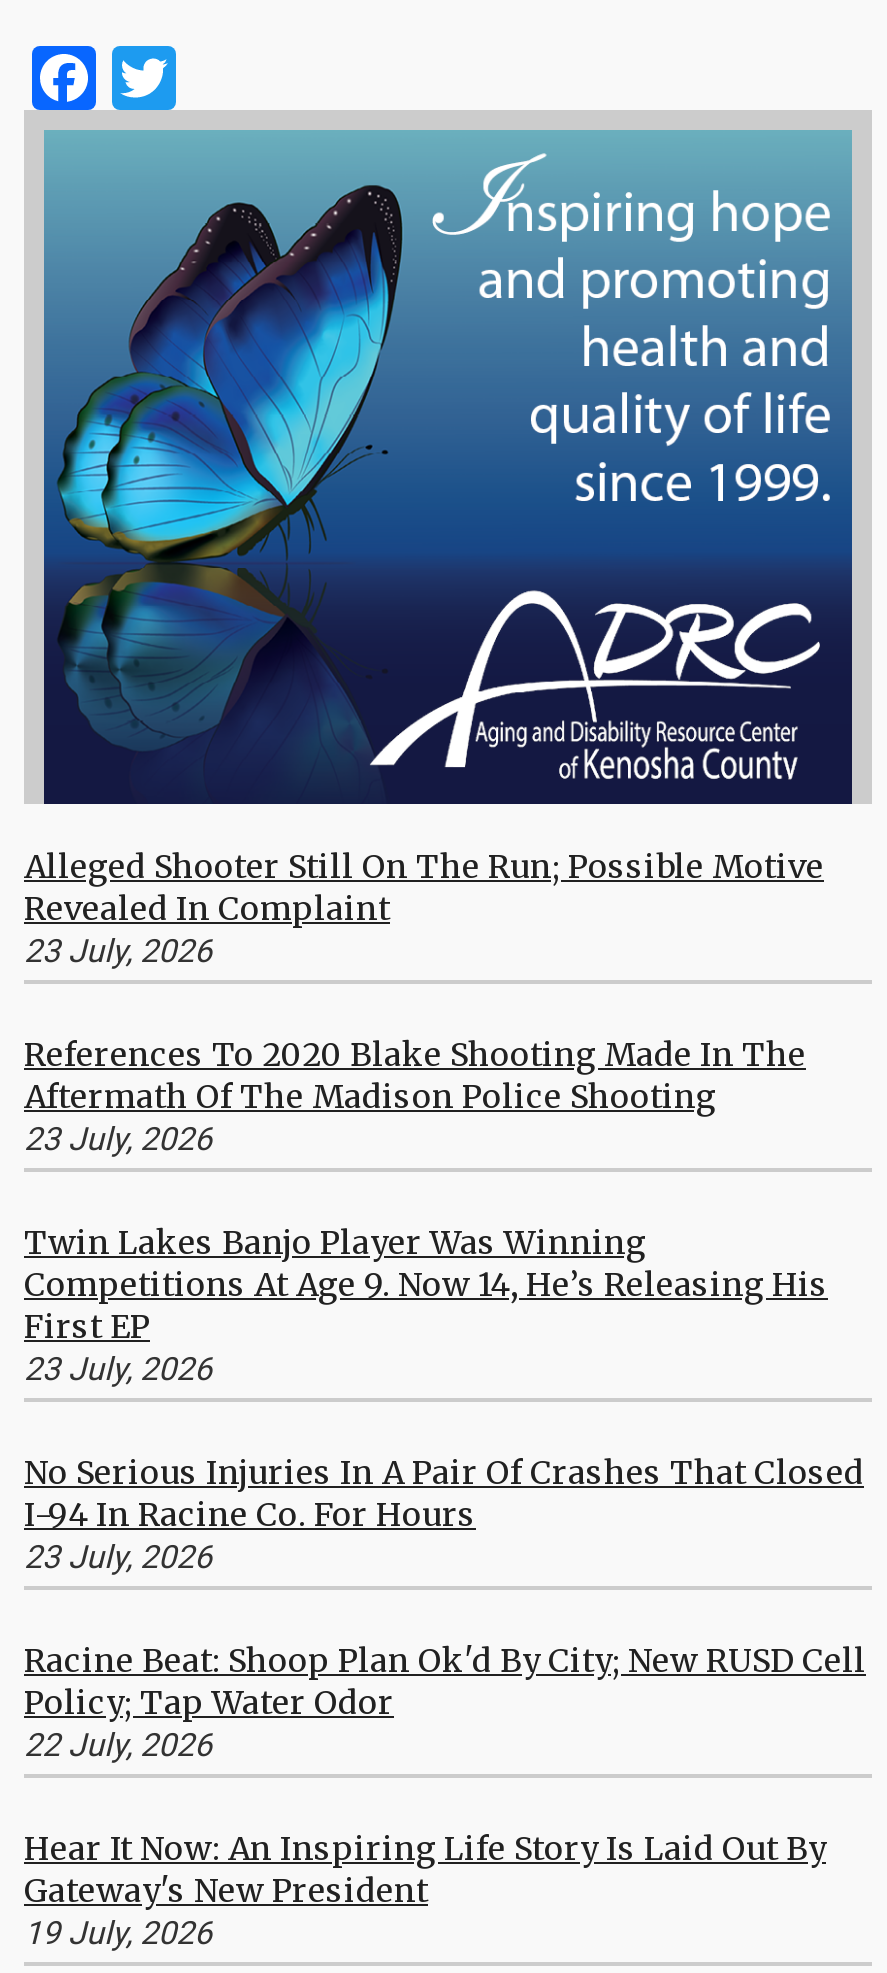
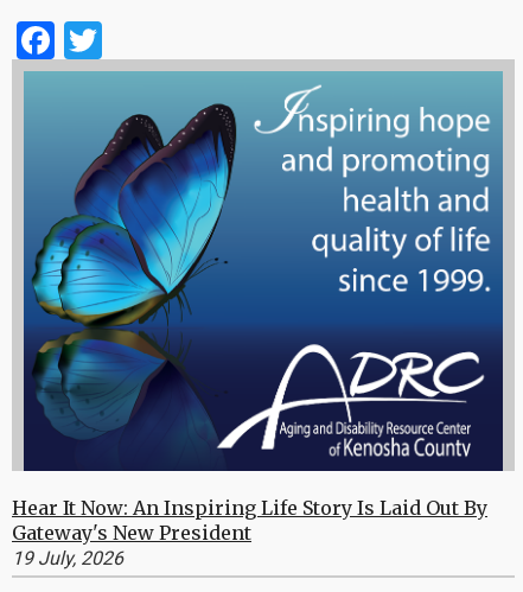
[24,845,866,1763] Alleged Shooter Still On The Run; Possible Motive | Revealed In Complaint | 23 July, 2026 | References To 2020 Blake Shooting Made In The | Aftermath Of The Madison Police Shooting | 23 July, 2026 | Twin Lakes Banjo Player Was Winning | Competitions At Age 9. Now 14, He’s Releasing His | First EP | 23 July, 2026 | No Serious Injuries In A Pair Of Crashes That Closed | I-94 In Racine Co. For Hours | 23 July, 2026 | Racine Beat: Shoop Plan Ok'd By City; New RUSD Cell | Policy; Tap Water Odor | 22 July, 2026 -> none

